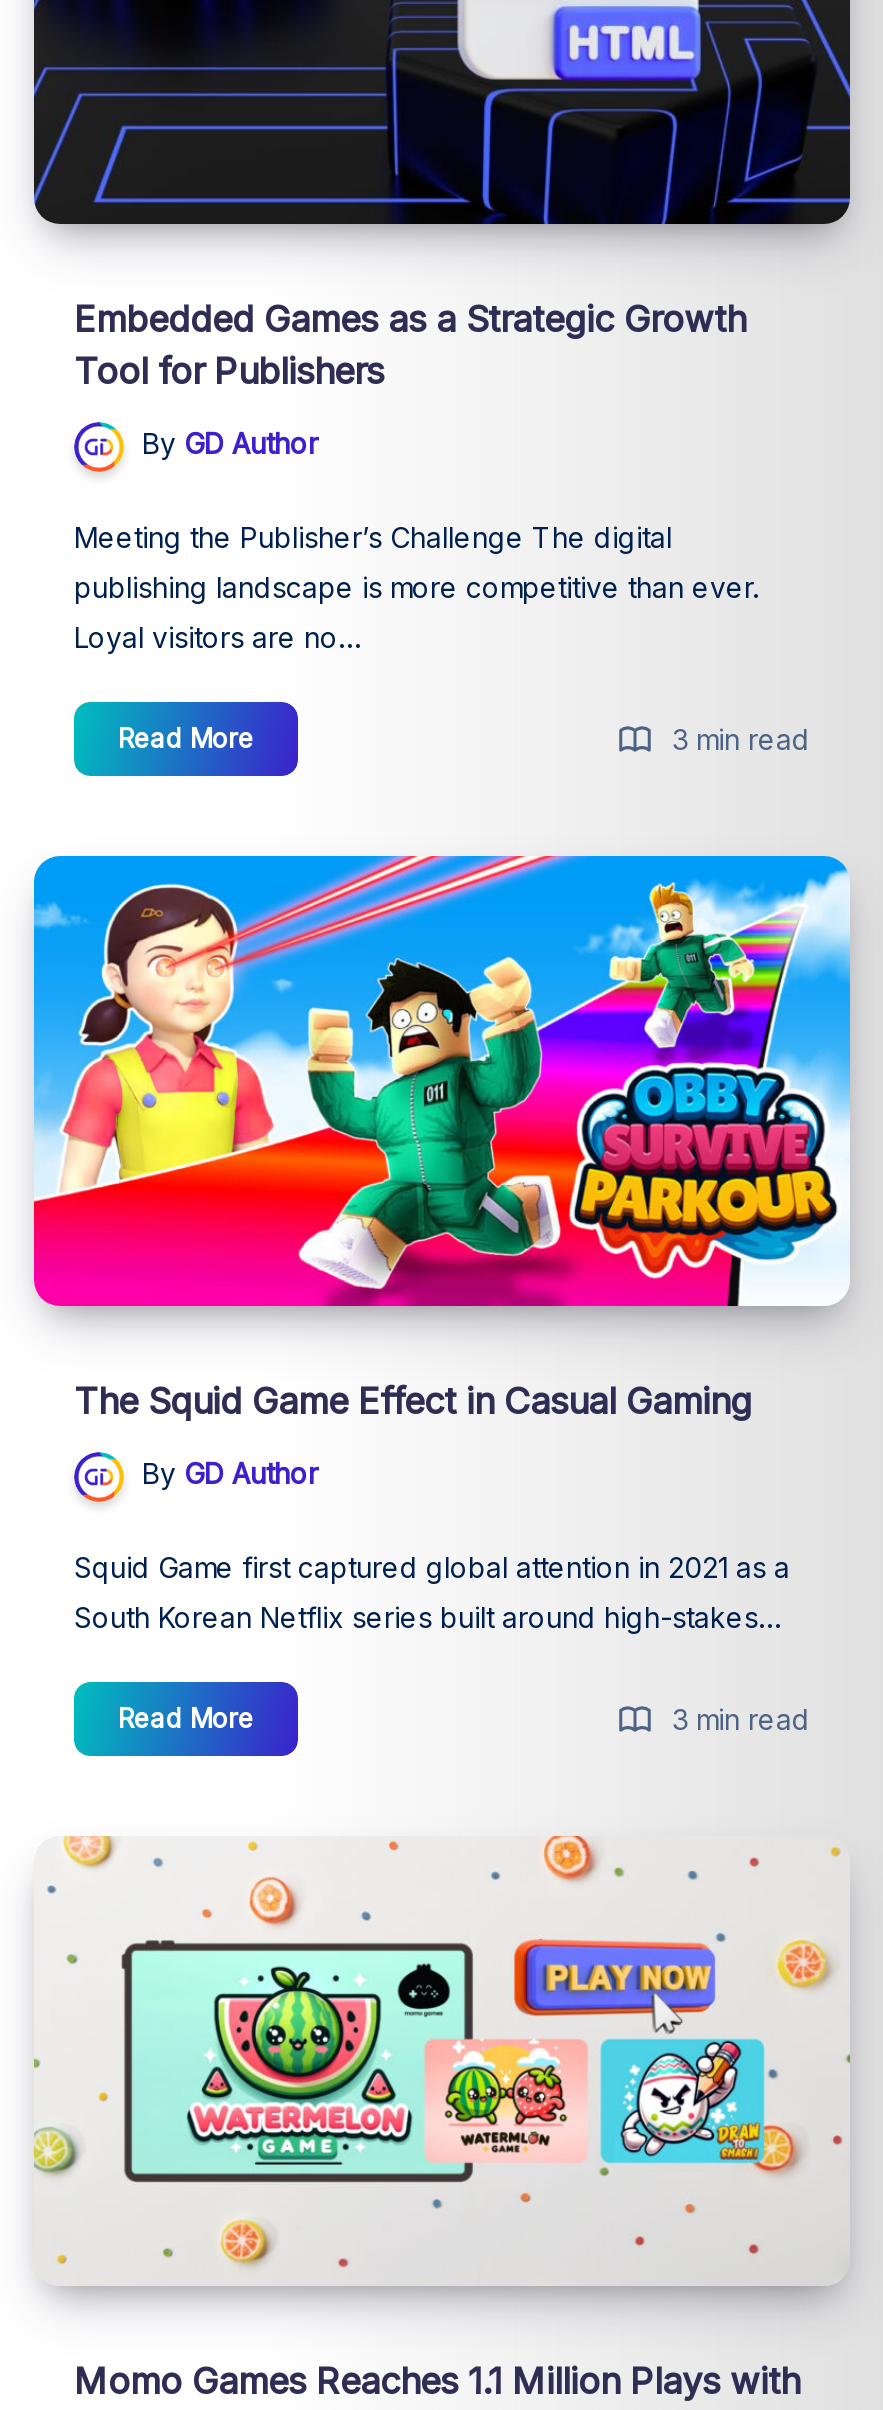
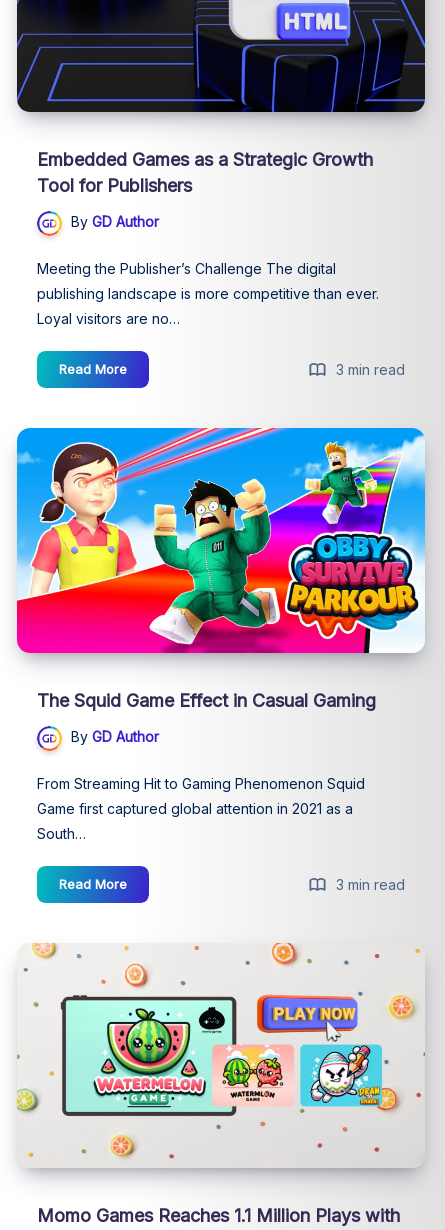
[74,1550,790,1634] Squid Game first captured global attention in 2021 as a | South Korean Netflix series built around high-stakes… -> [37,775,365,842] From Streaming Hit to Gaming Phenomenon Squid | Game first captured global attention in 2021 as a | South…

